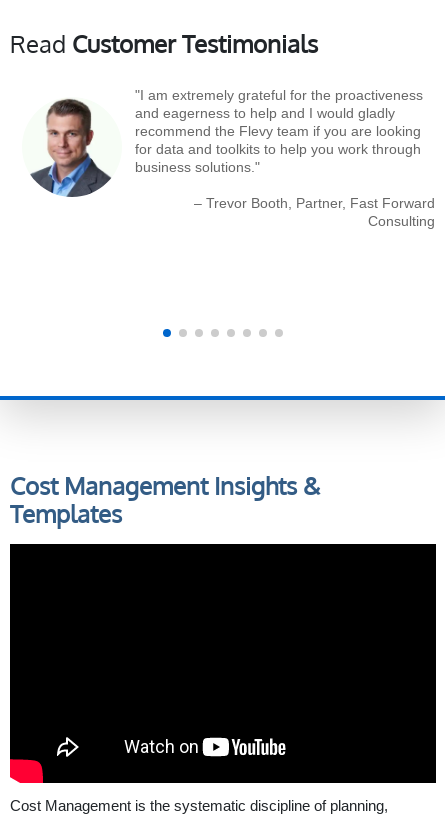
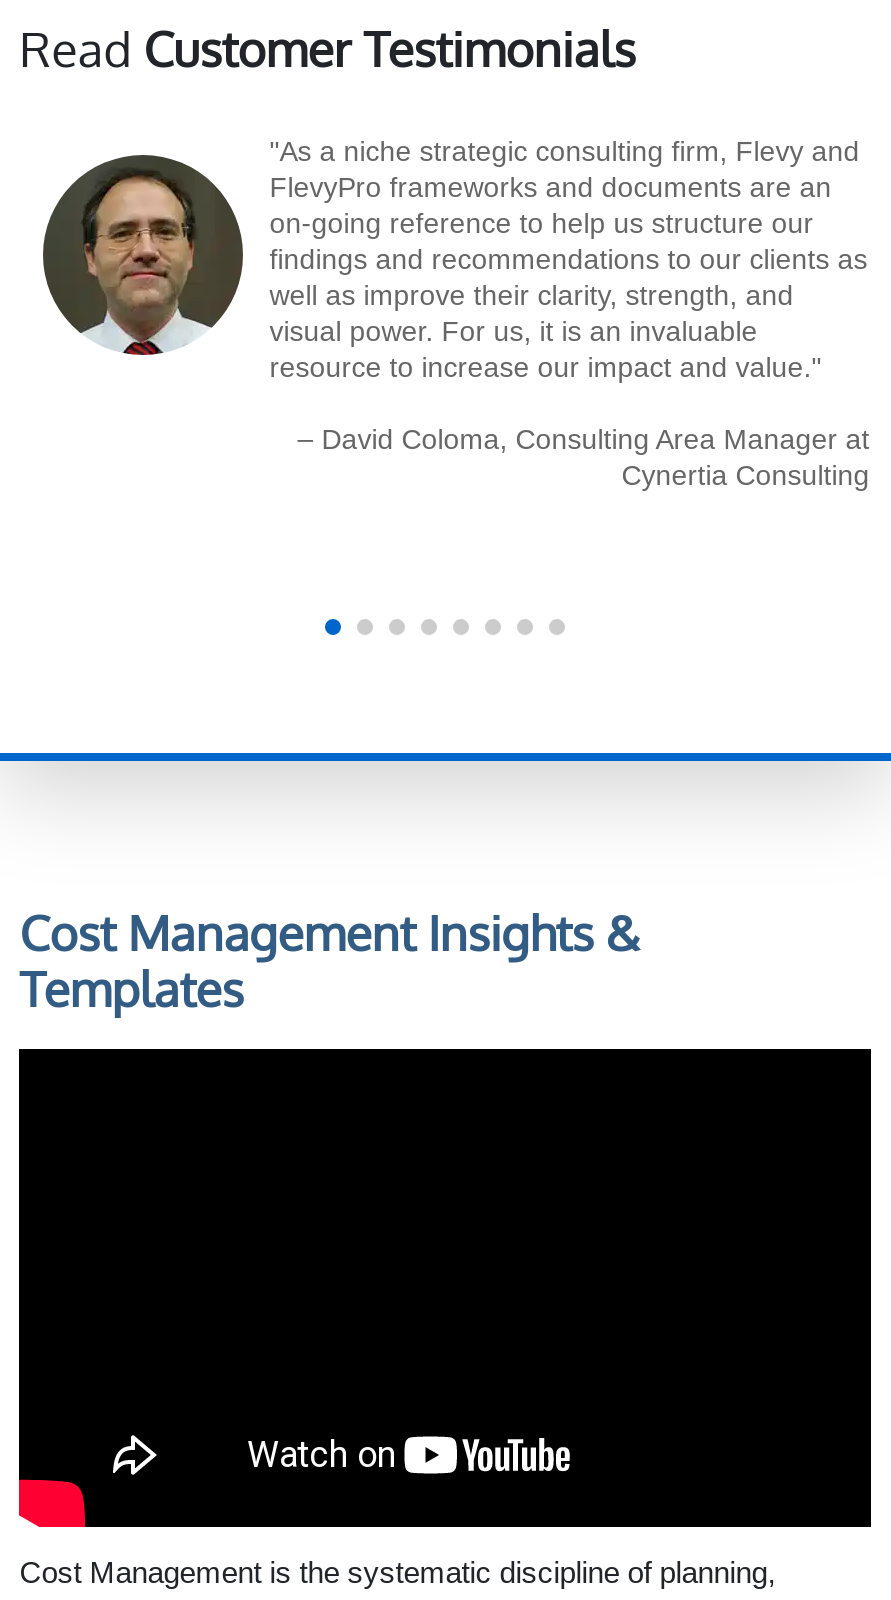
[22,87,423,197] [image] | "I am extremely grateful for the proactiveness | and eagerness to help and I would gladly | recommend the Flevy team if you are looking | for data and toolkits to help you work through | business solutions." -> [41,135,867,383] [image] | "As a niche strategic consulting firm, Flevy and | FlevyPro frameworks and documents are an | on-going reference to help us structure our | findings and recommendations to our clients as | well as improve their clarity, strength, and | visual power. For us, it is an invaluable | resource to increase our impact and value."
[194,195,435,229] – Trevor Booth, Partner, Fast Forward | Consulting -> [297,423,869,491] – David Coloma, Consulting Area Manager at | Cynertia Consulting

